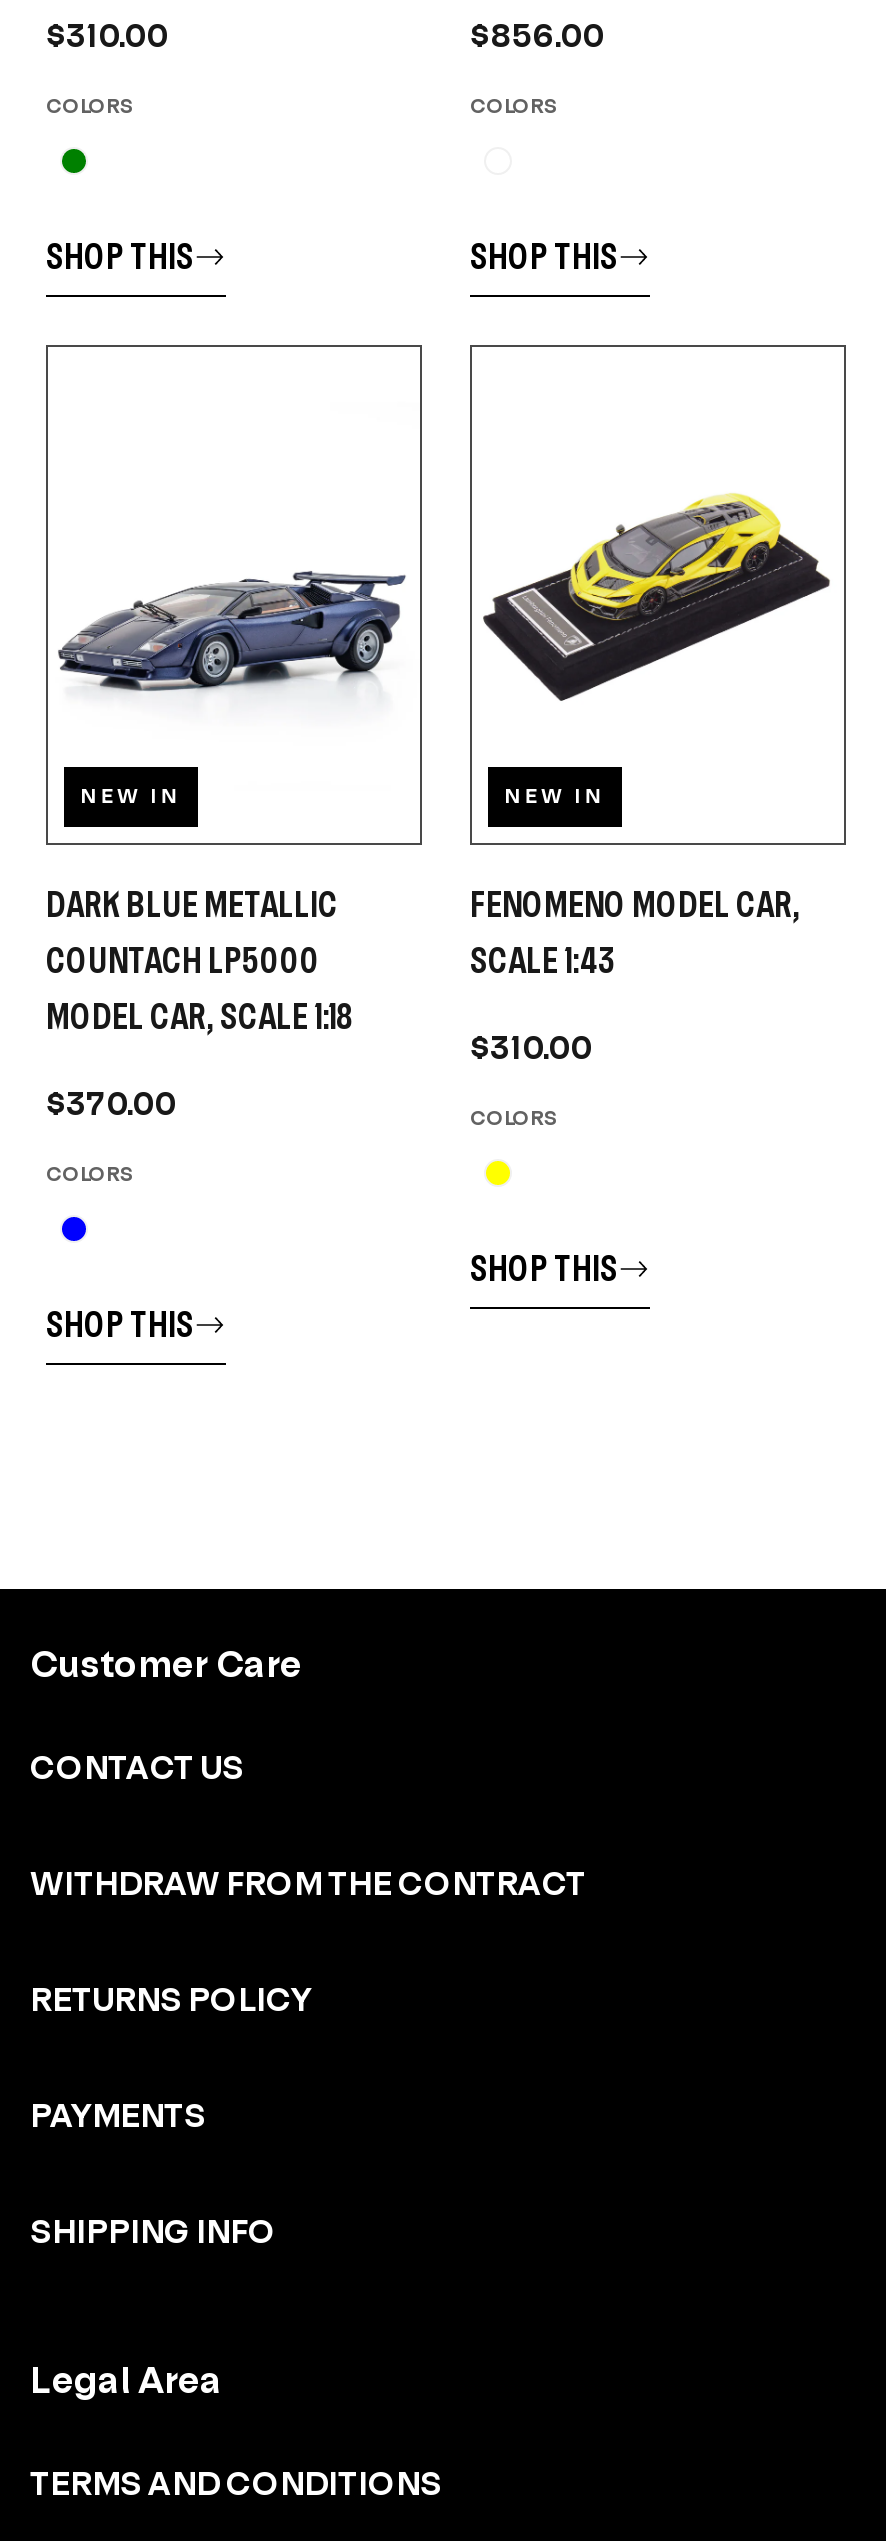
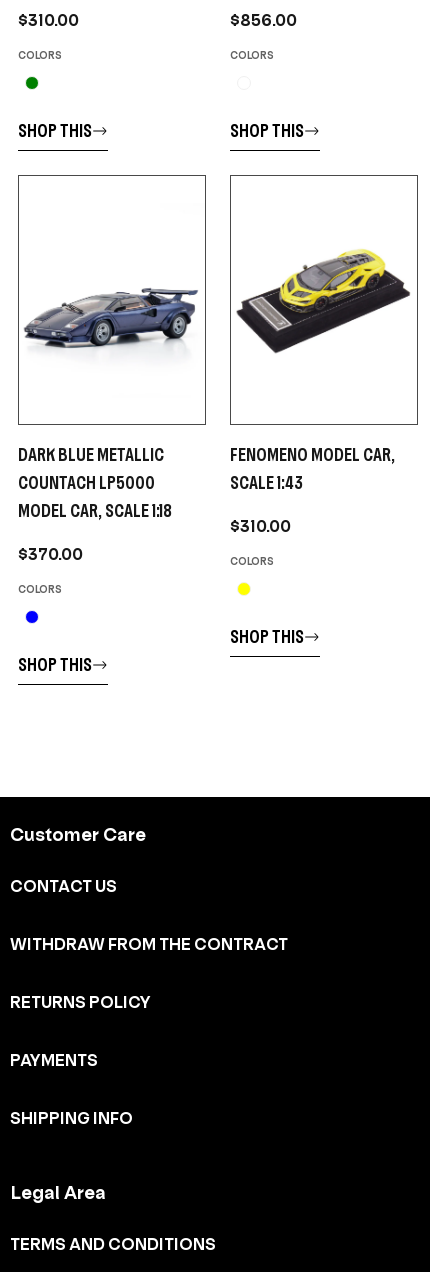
[80,786,181,808] NEW IN -> none
[504,786,605,808] NEW IN -> none

